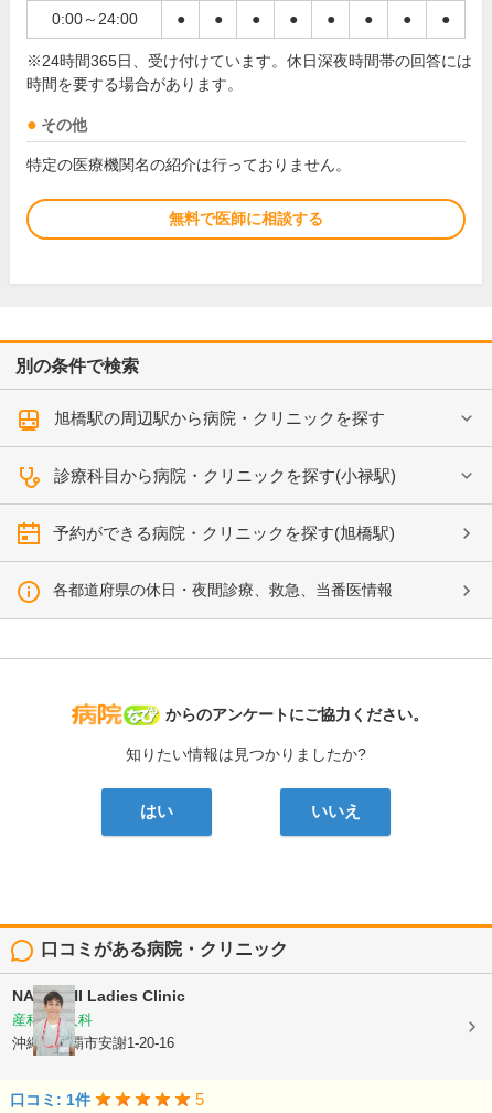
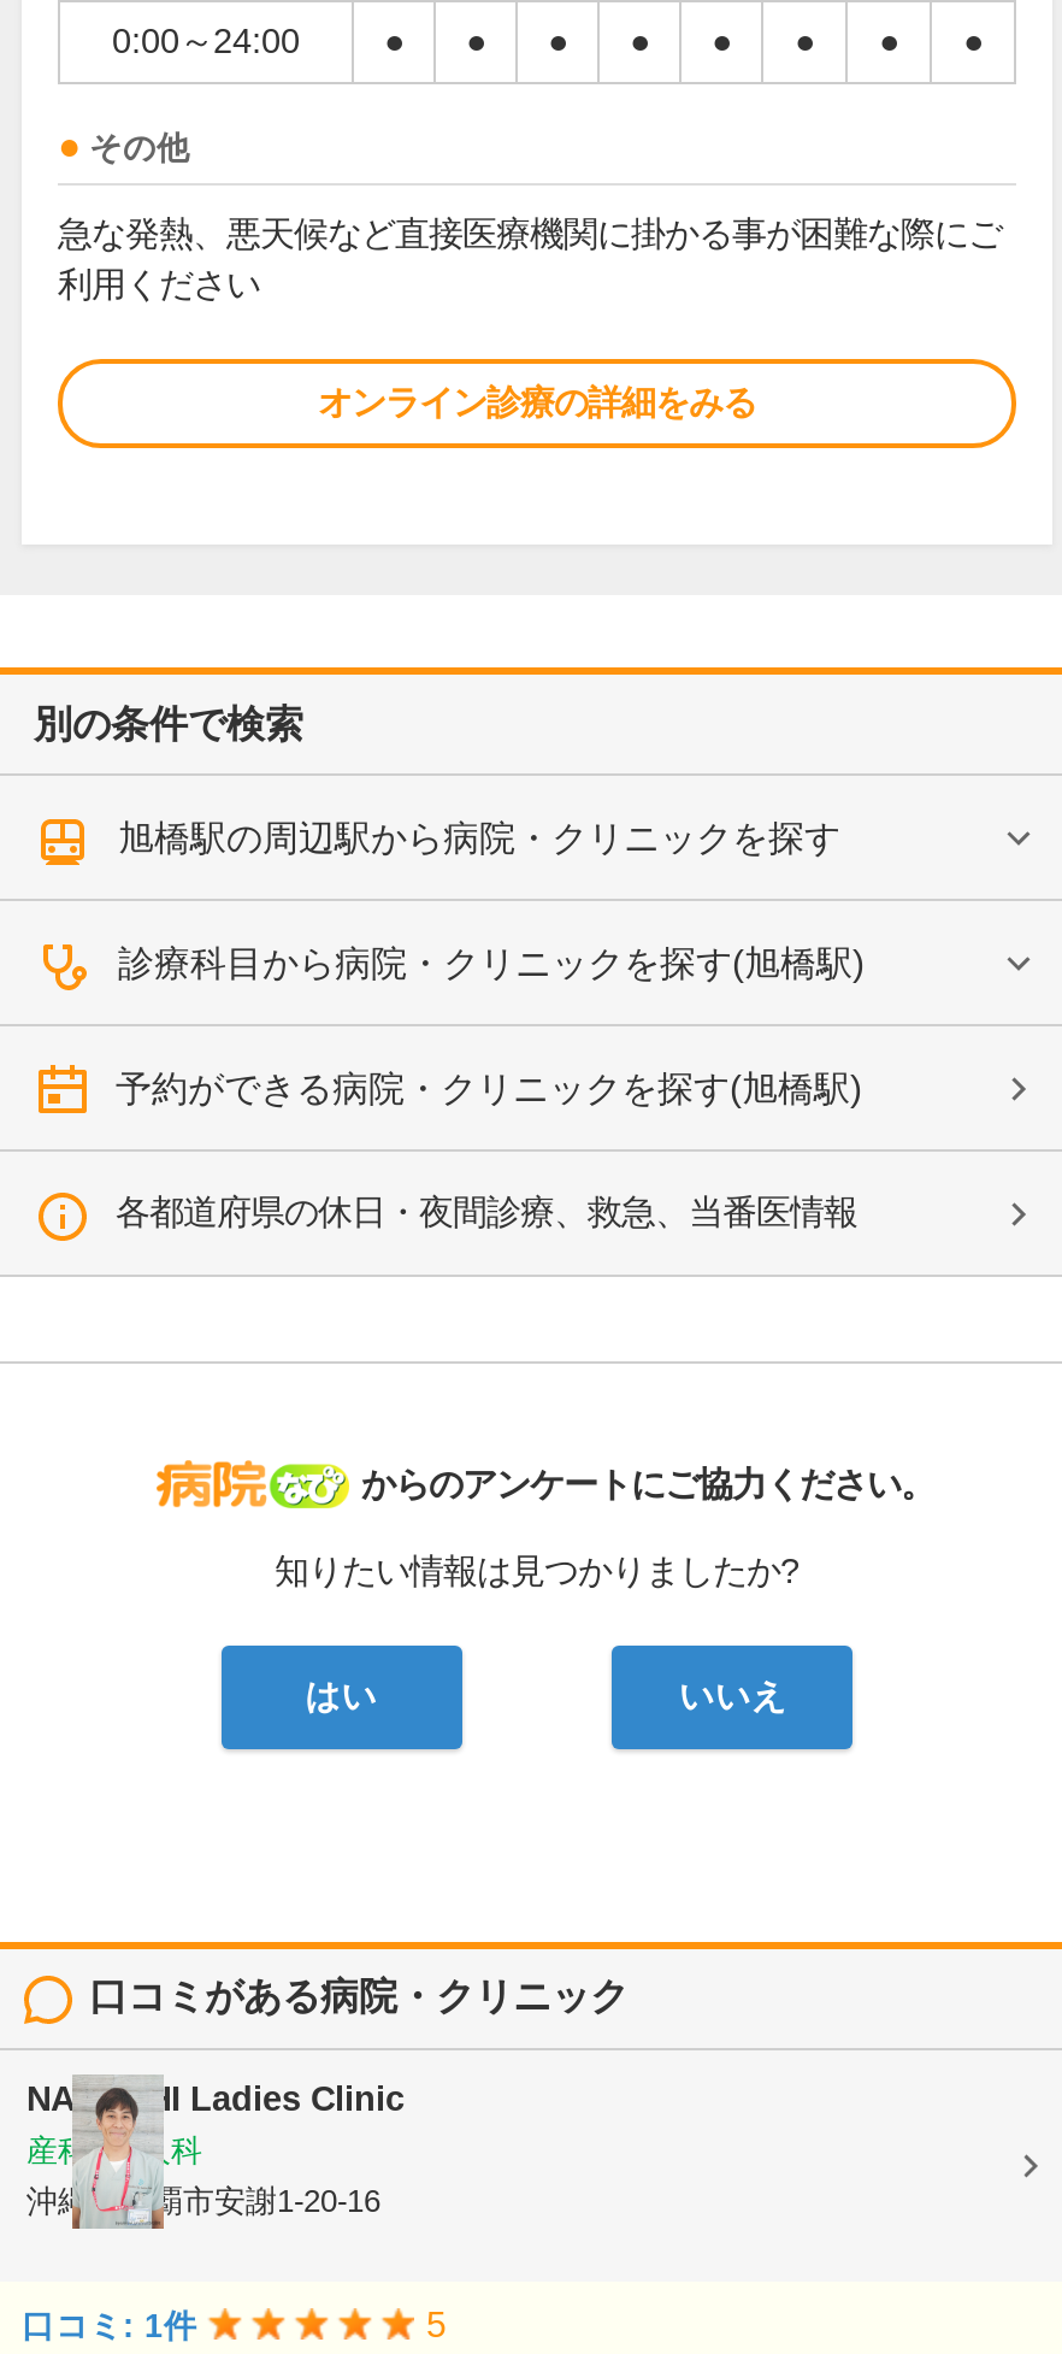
[26,53,472,93] ※24時間365日、受け付けています。休日深夜時間帯の回答には | 時間を要する場合があります。 -> none
moved [41,117,87,134] -> [89,130,190,166]: その他
[26,156,351,173] 特定の医療機関名の紹介は行っておりません。 -> [58,214,1002,304] 急な発熱、悪天候など直接医療機関に掛かる事が困難な際にご | 利用ください
[169,210,323,227] 無料で医師に相談する -> [318,383,756,422] オンライン診療の詳細をみる
[54,466,396,485] 診療科目から病院・クリニックを探す(小禄駅) -> [118,942,865,983] 診療科目から病院・クリニックを探す(旭橋駅)

